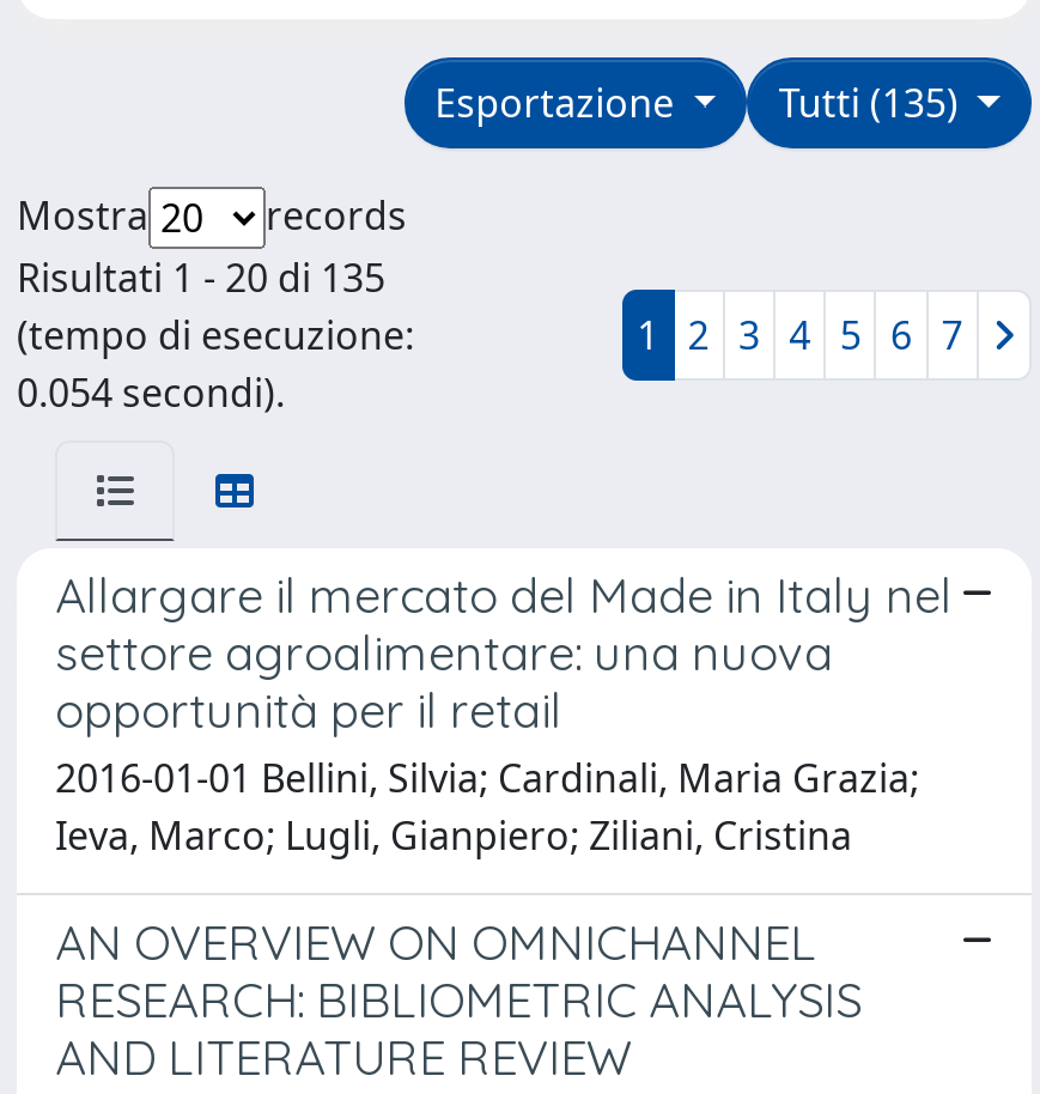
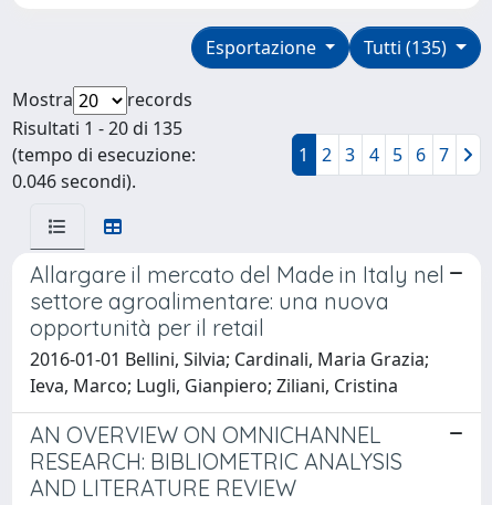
[17,366,285,418] 0.054 secondi). -> [12,169,136,193] 0.046 secondi).

